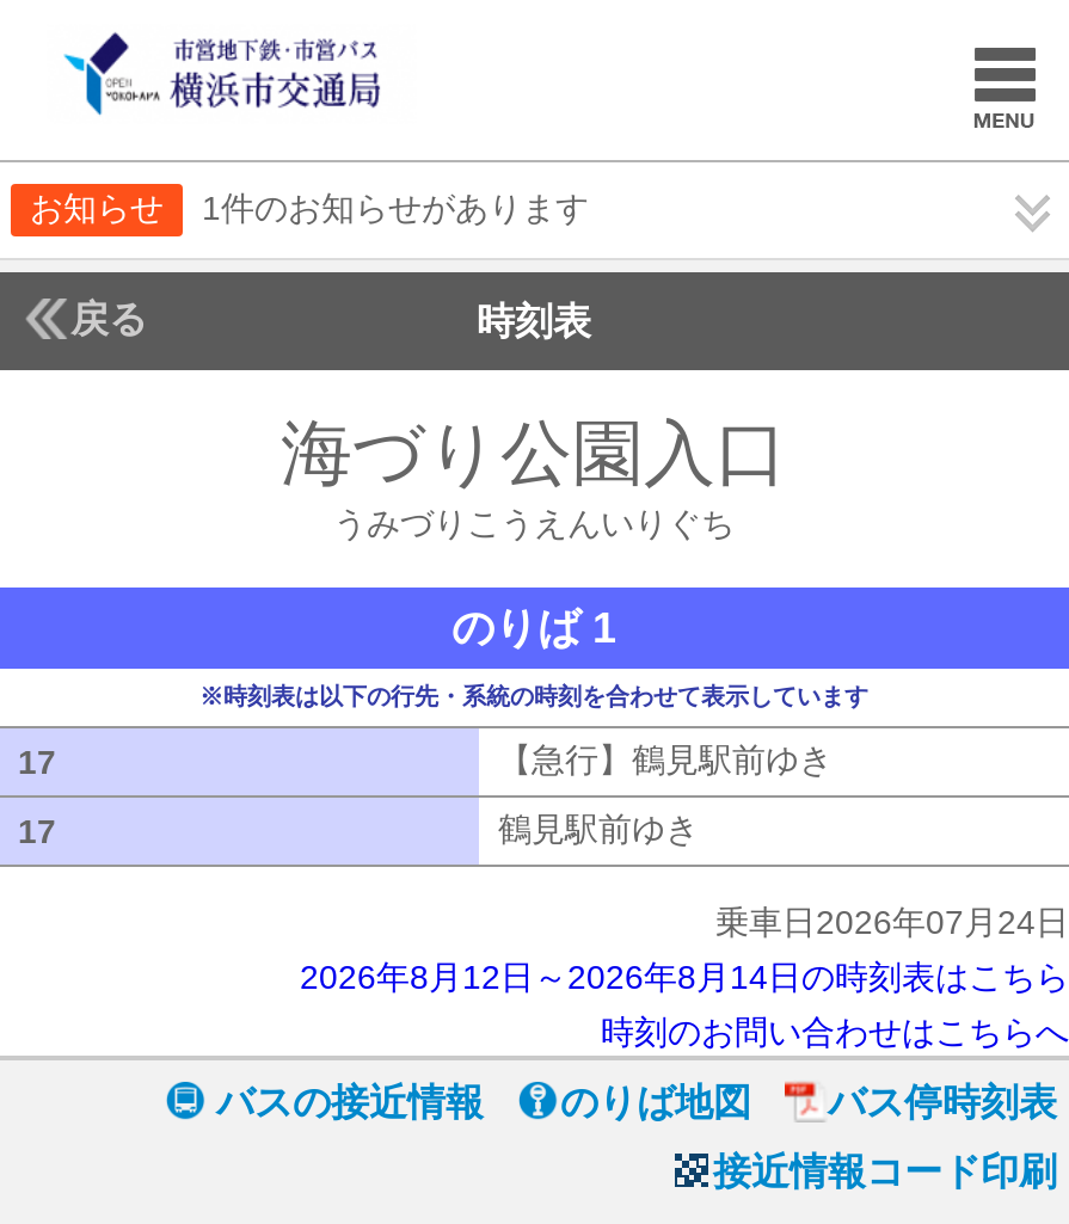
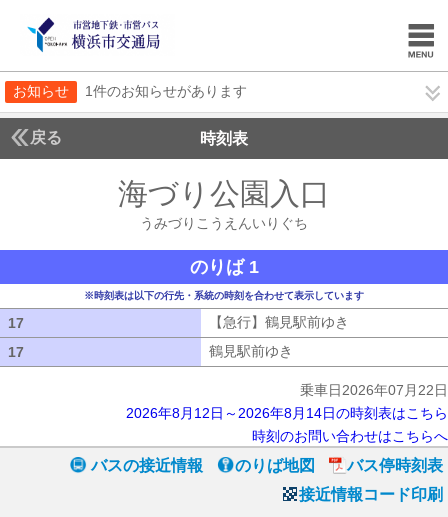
[715,903,1069,941] 乗車日2026年07月24日 -> [300,382,448,398] 乗車日2026年07月22日

